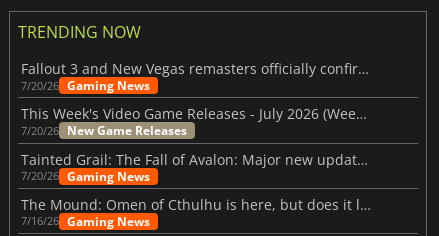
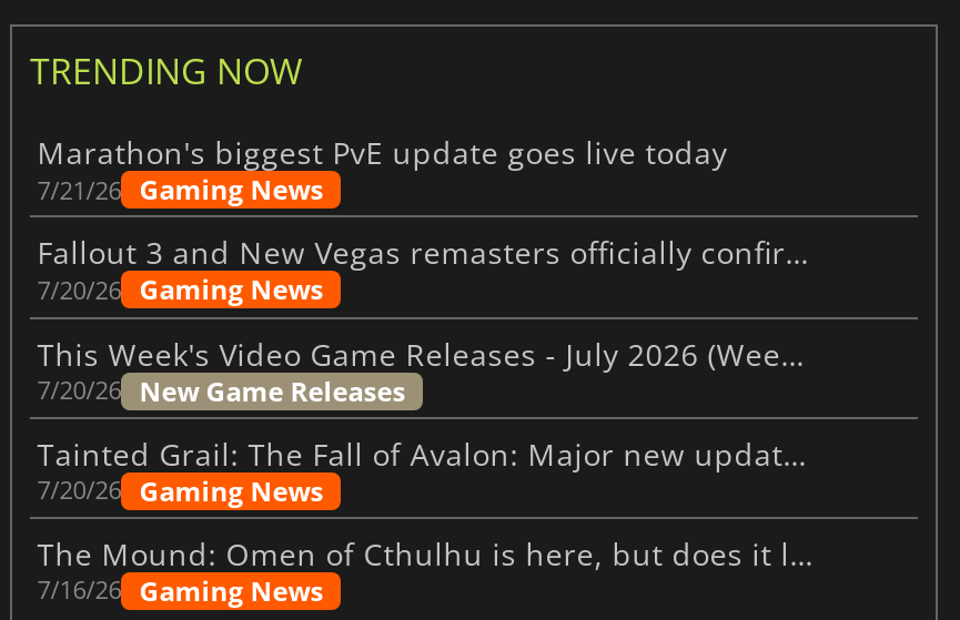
none -> [37,131,727,209] Marathon's biggest PvE update goes live today | 7/21/26 Gaming News

